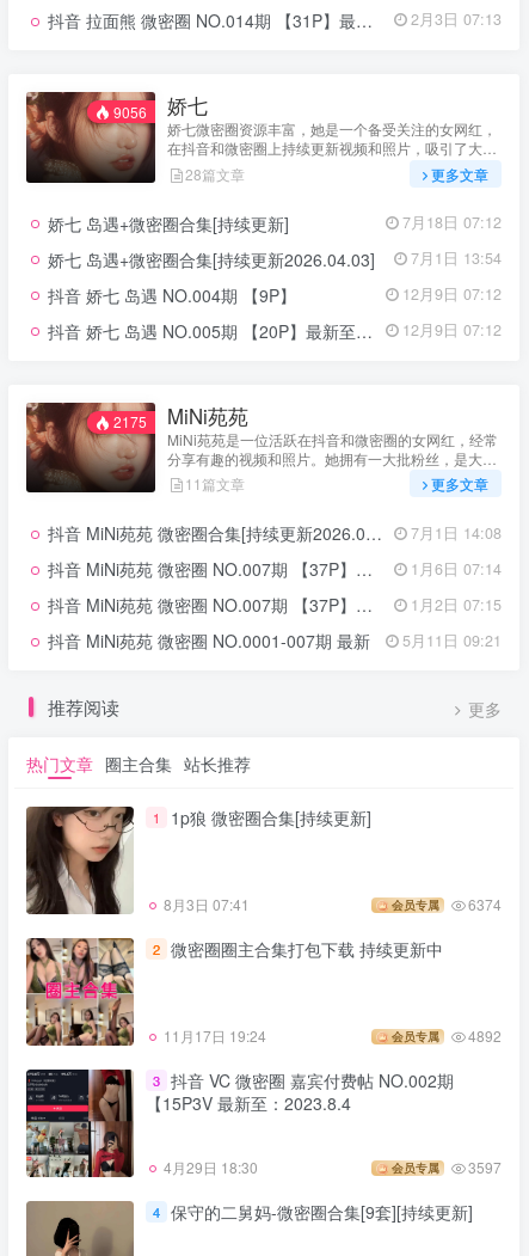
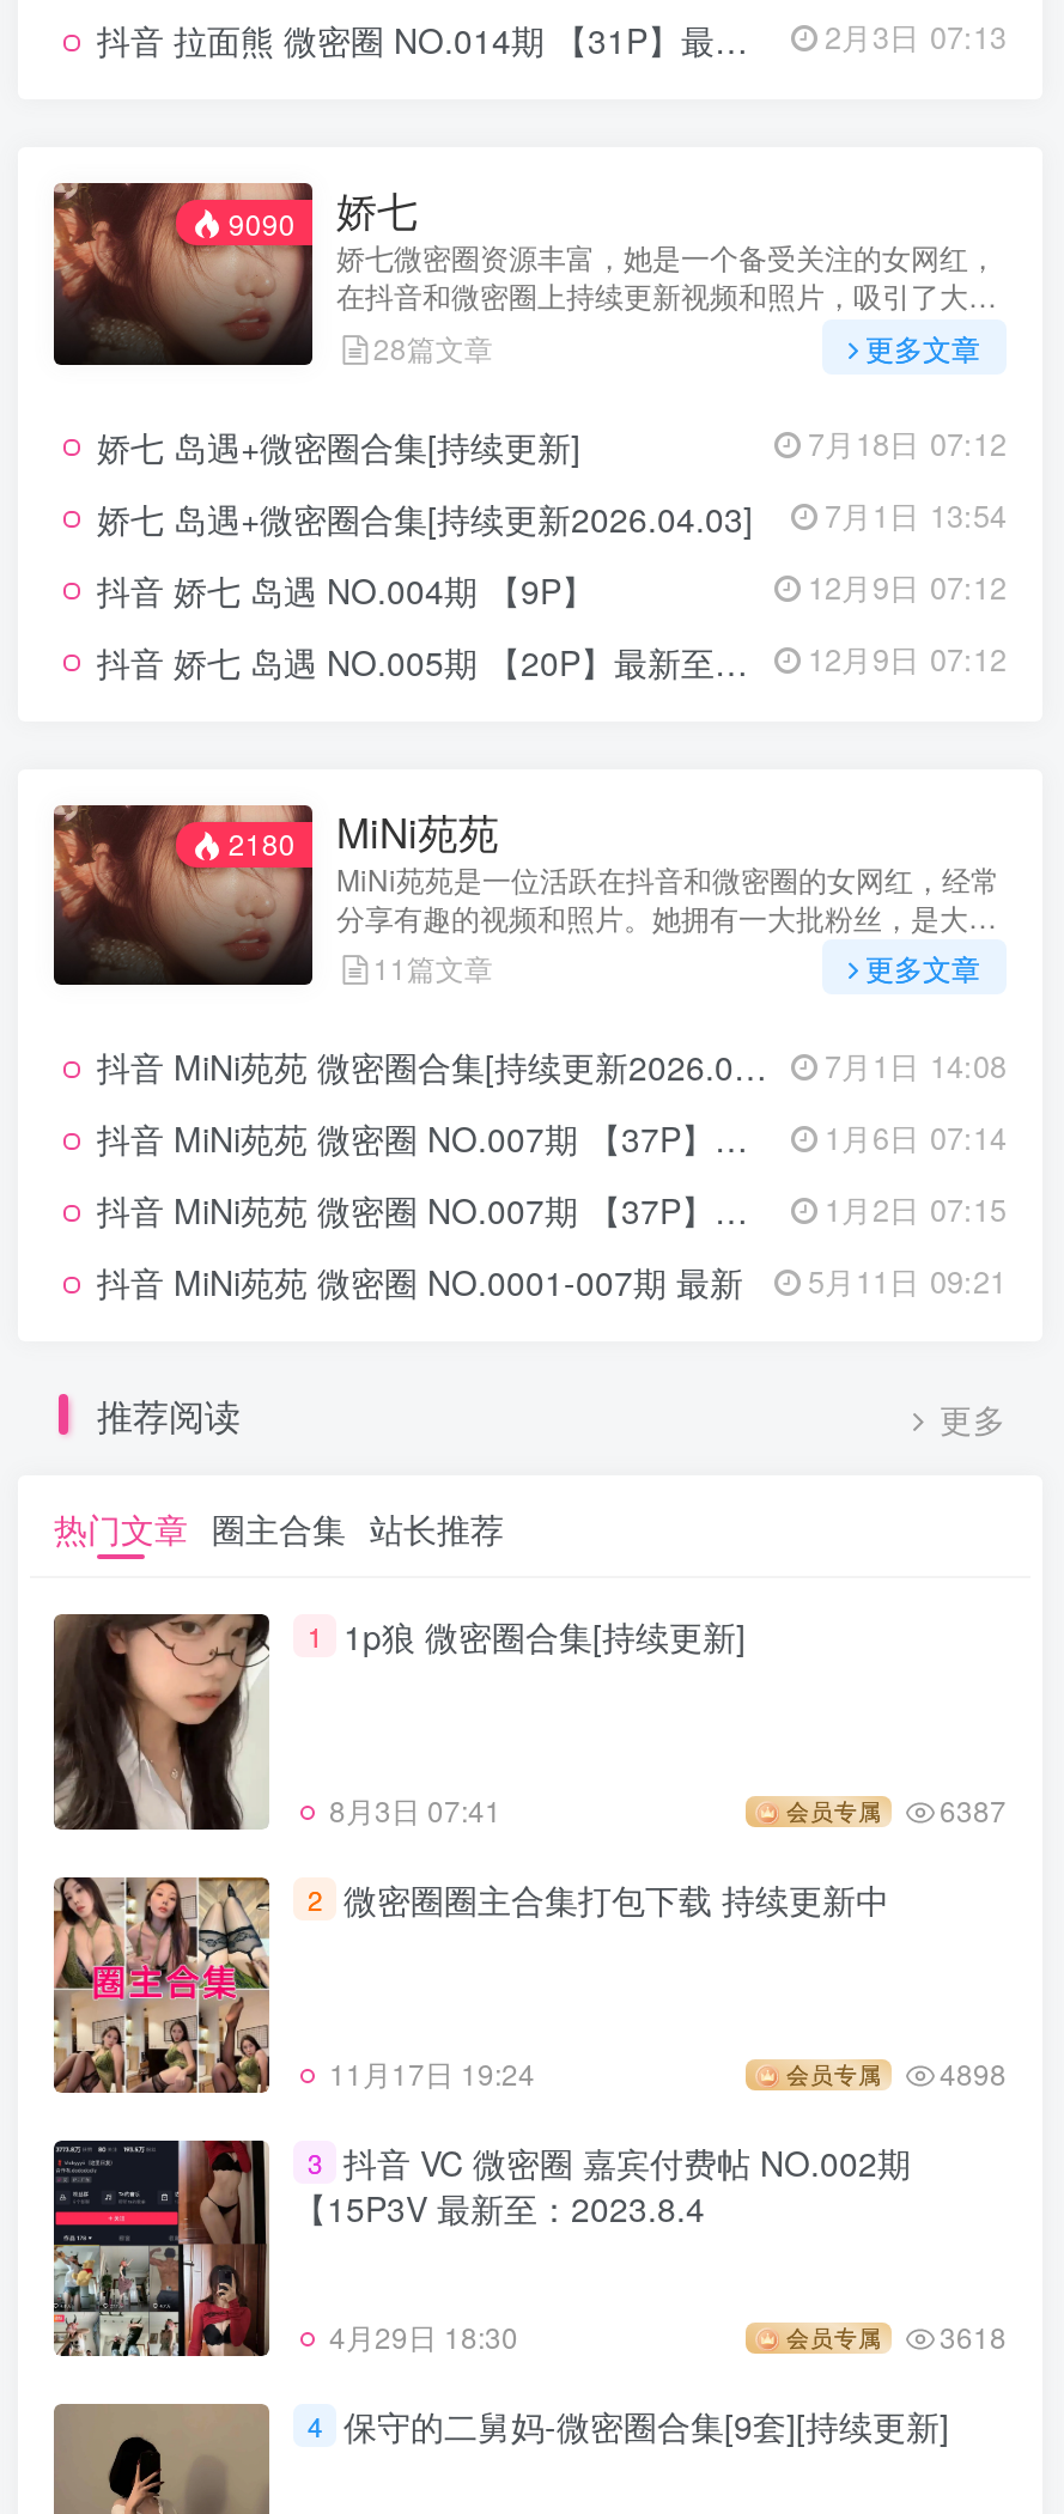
[110,91,208,121] 9056 娇七 -> [221,181,418,242] 9090 娇七
[110,401,248,432] 2175 MiNi苑苑 -> [221,802,499,863] 2180 MiNi苑苑
[392,894,502,914] 会员专属 6374 -> [786,1789,1007,1830] 会员专属 6387
[392,1025,502,1046] 会员专属 4892 -> [786,2052,1007,2093] 会员专属 4898
[392,1157,502,1177] 会员专属 3597 -> [786,2316,1007,2356] 会员专属 3618

